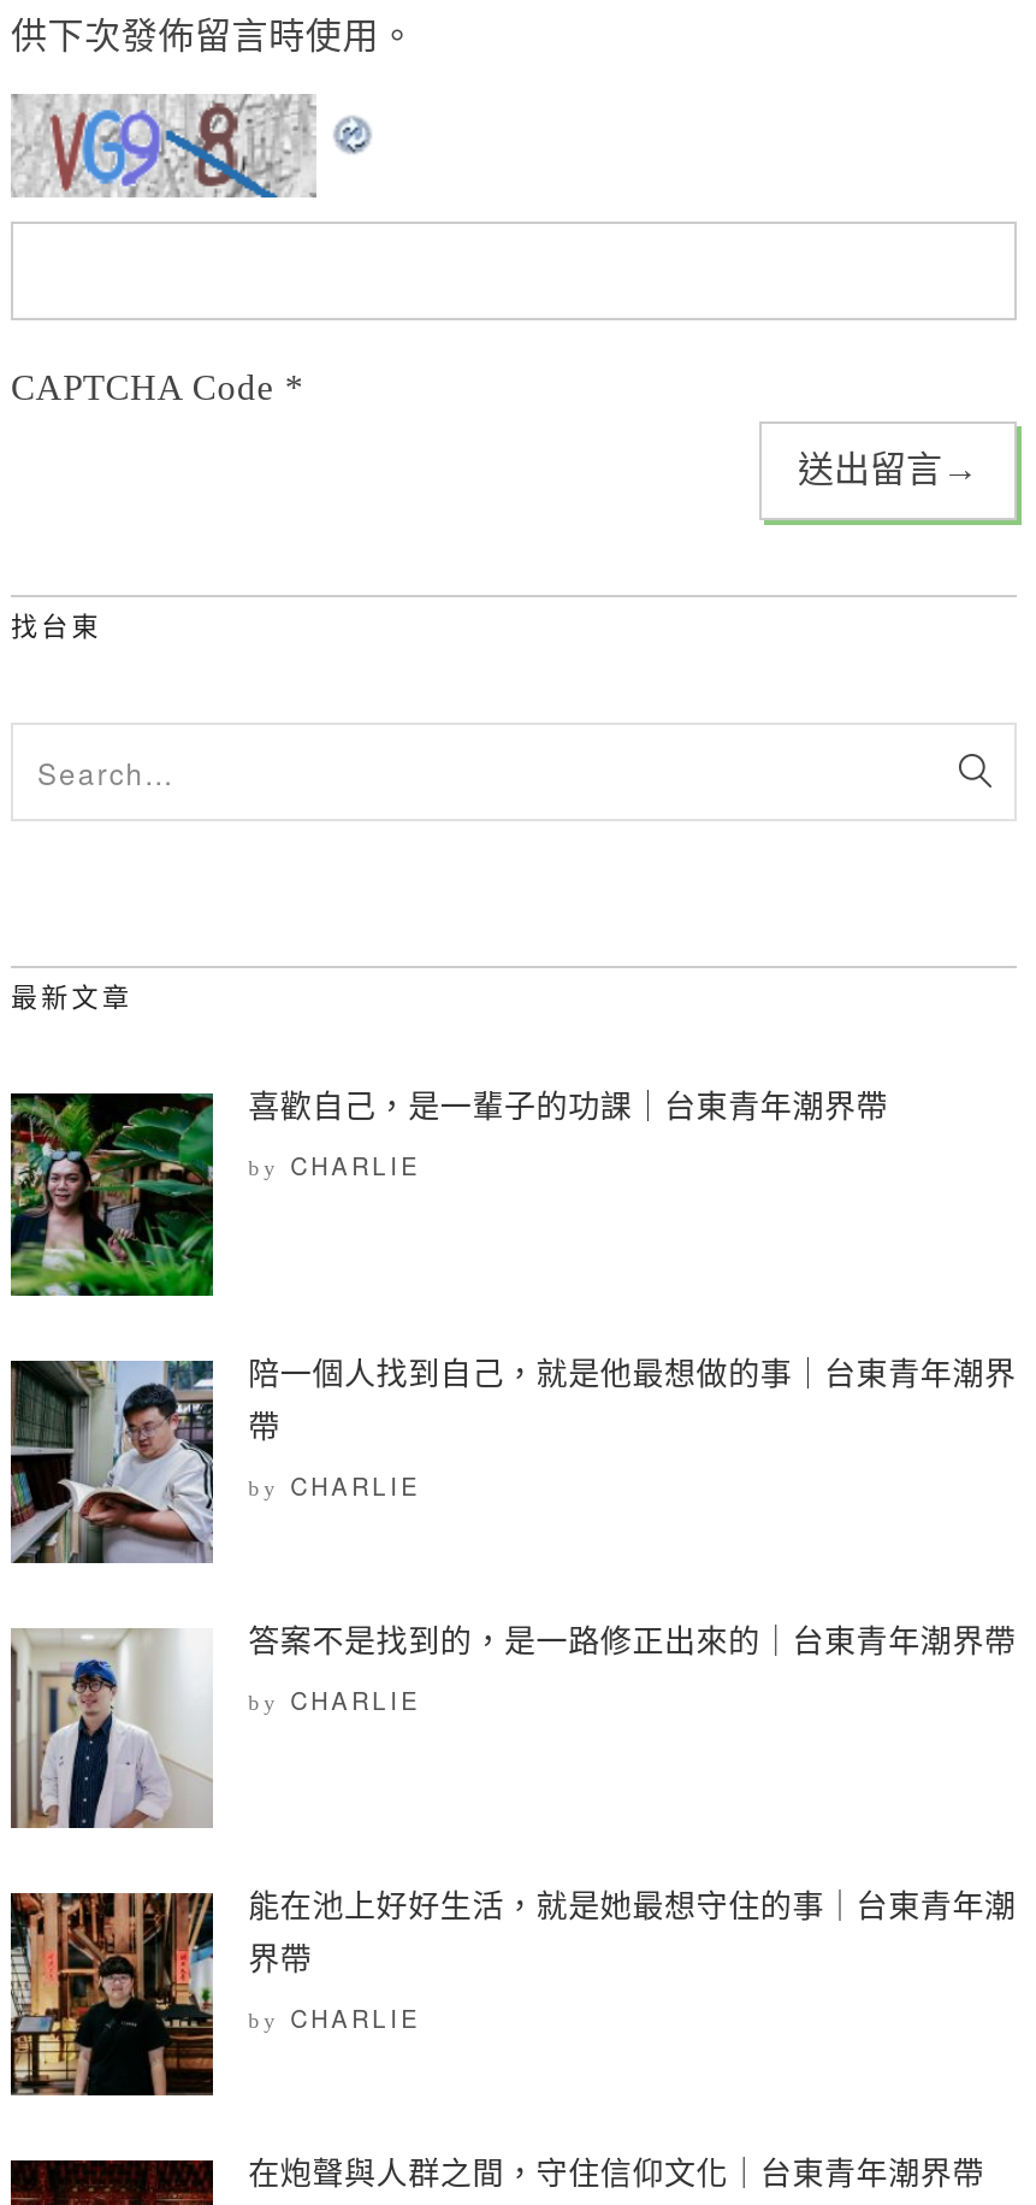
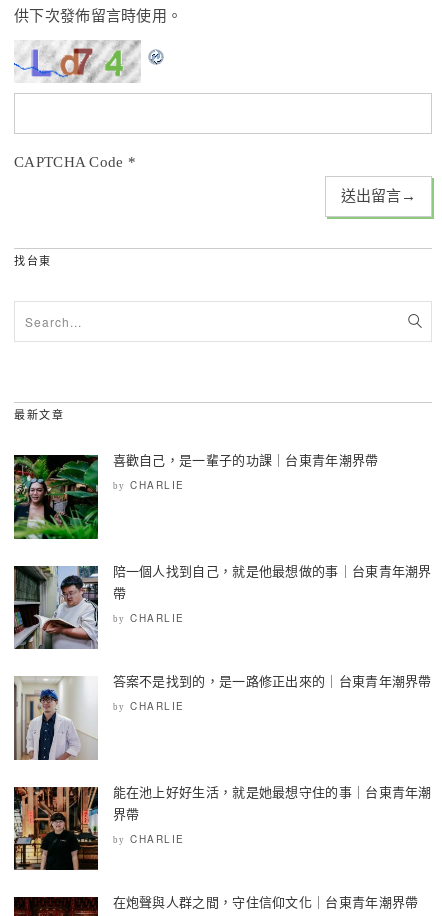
[11,93,314,199] [image] -> [14,41,137,82] [image]

